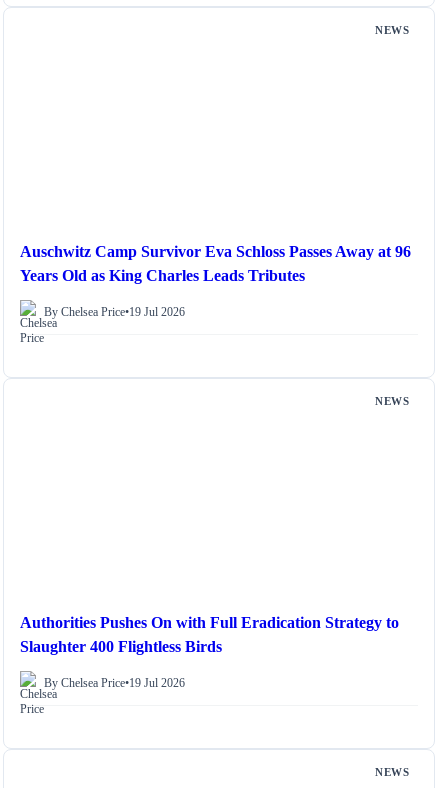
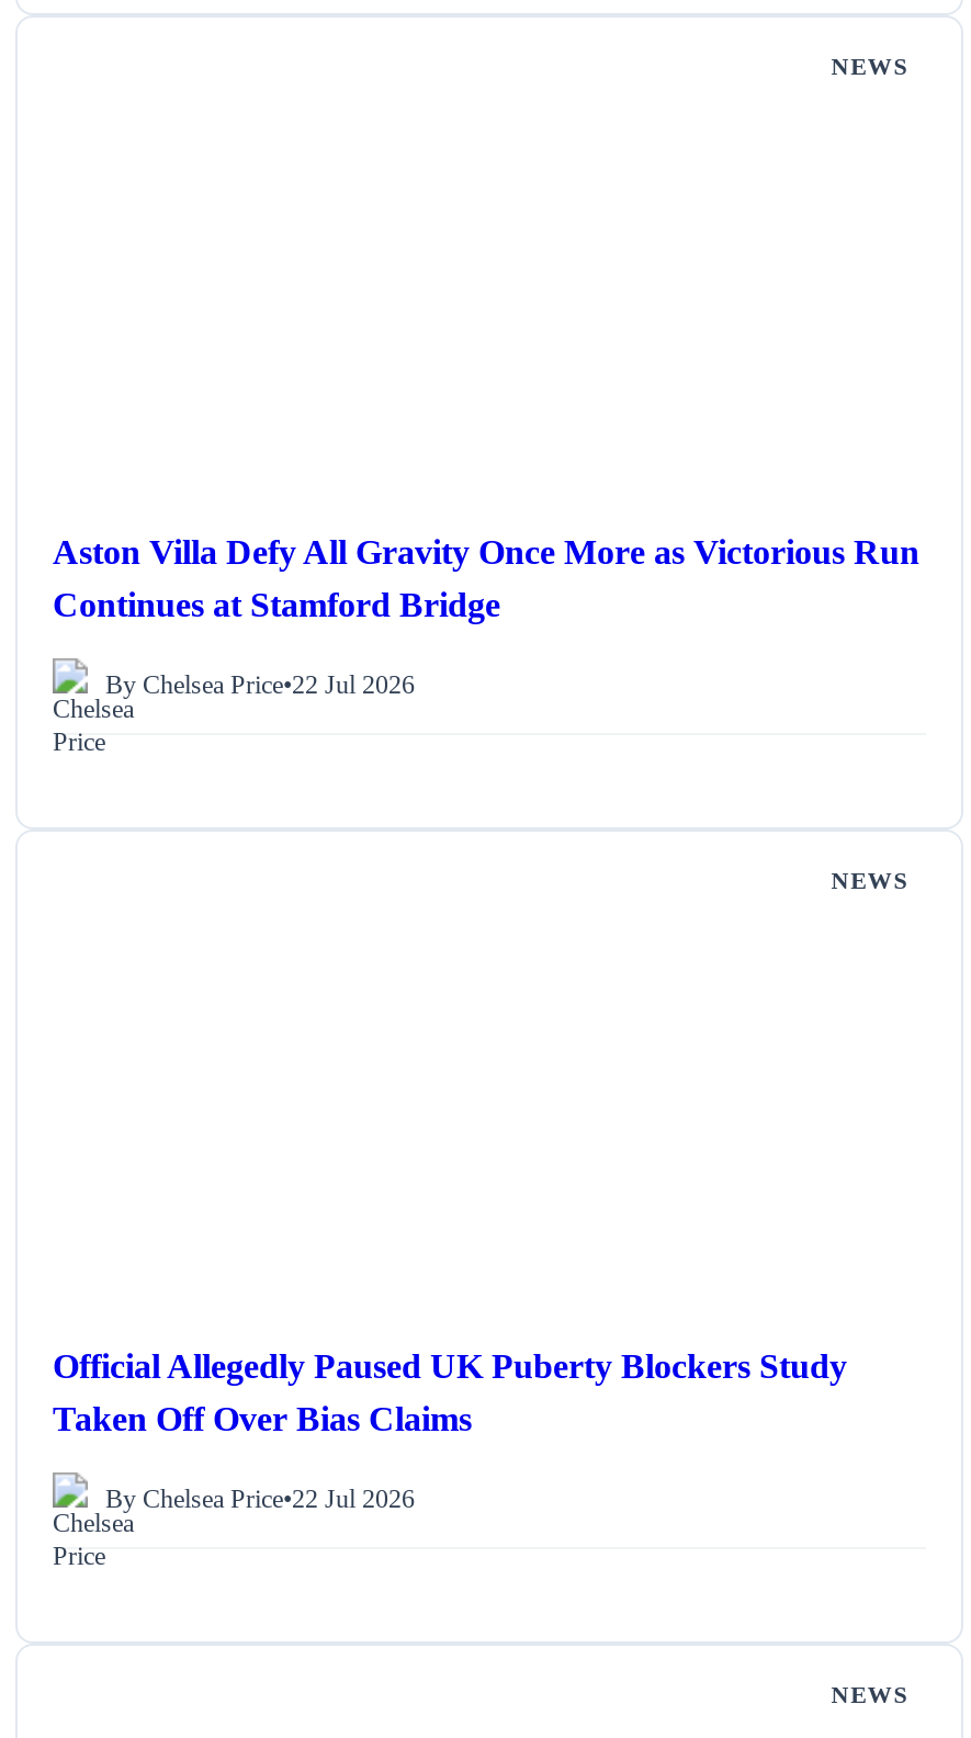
[20,243,411,284] Auschwitz Camp Survivor Eva Schloss Passes Away at 96 | Years Old as King Charles Leads Tributes -> [53,534,919,624] Aston Villa Defy All Gravity Once More as Victorious Run | Continues at Stamford Bridge
[44,305,185,319] By Chelsea Price•19 Jul 2026 -> [105,669,415,699] By Chelsea Price•22 Jul 2026
[20,614,399,655] Authorities Pushes On with Full Eradication Strategy to | Slaughter 400 Flightless Birds -> [53,1348,847,1438] Official Allegedly Paused UK Puberty Blockers Study | Taken Off Over Bias Claims
[44,676,185,690] By Chelsea Price•19 Jul 2026 -> [105,1483,415,1514] By Chelsea Price•22 Jul 2026

